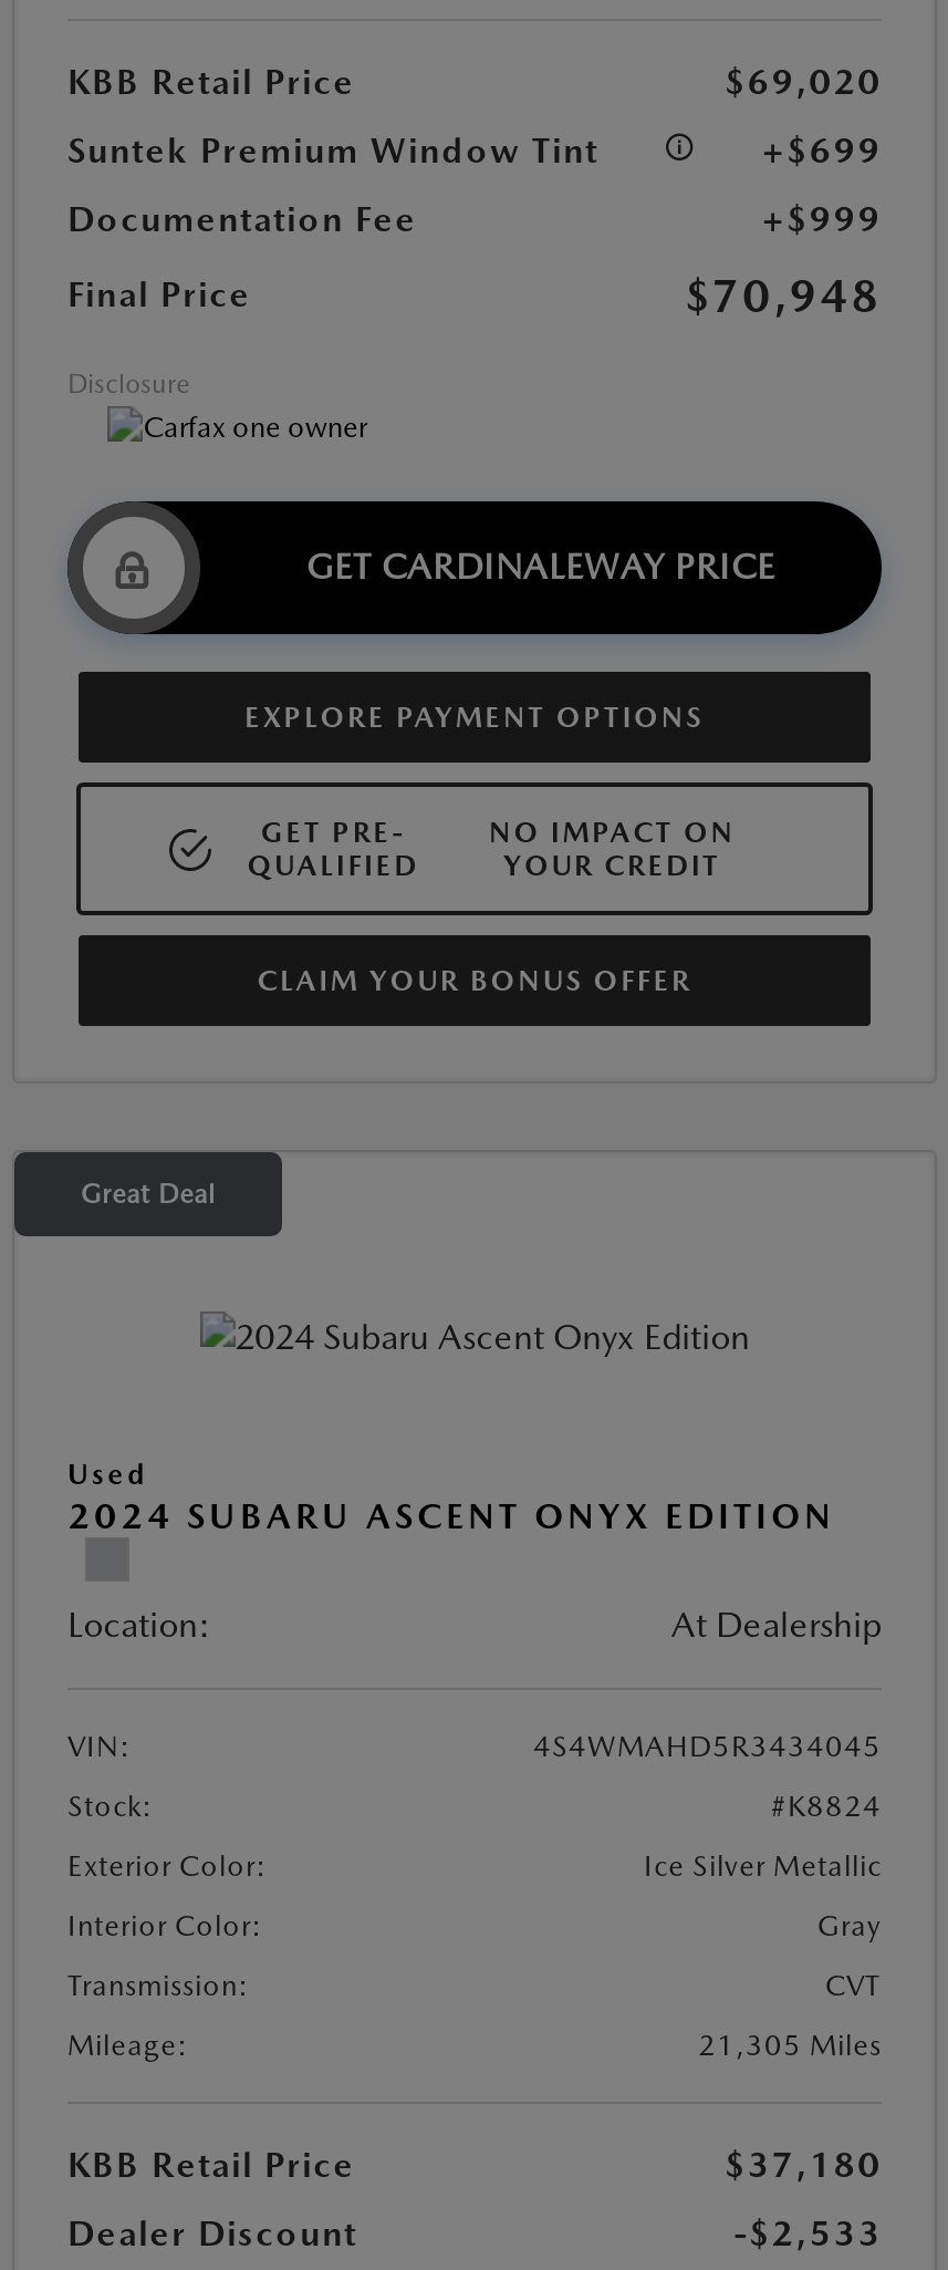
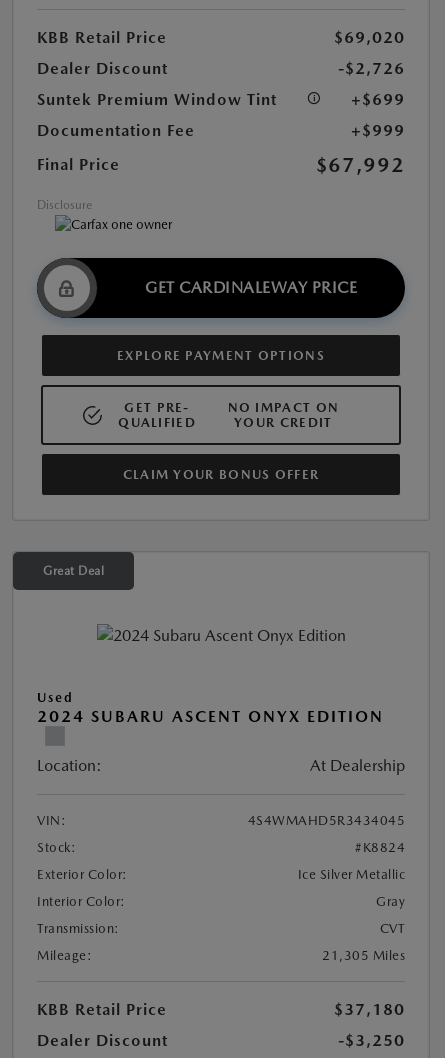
none -> [37,59,405,78] Dealer Discount | -$2,726
[685,269,882,322] $70,948 -> [316,153,405,177] $67,992
[733,2212,882,2254] -$2,533 -> [338,1031,405,1050] -$3,250

